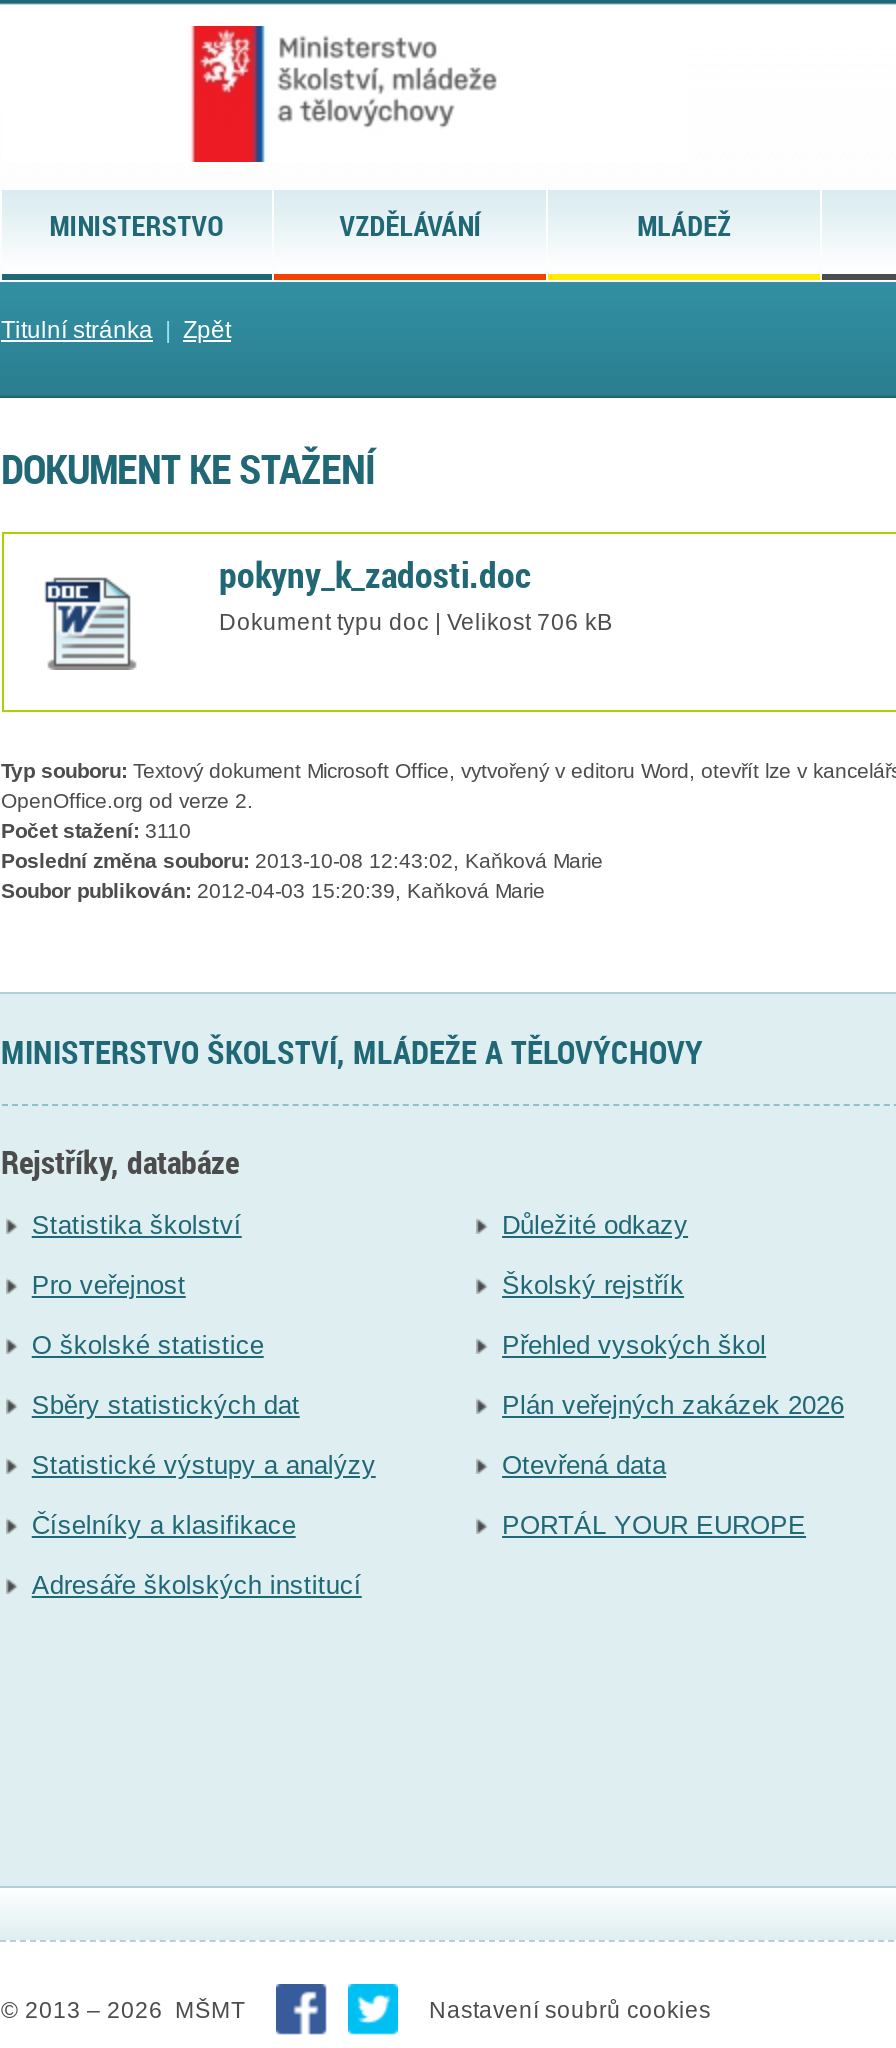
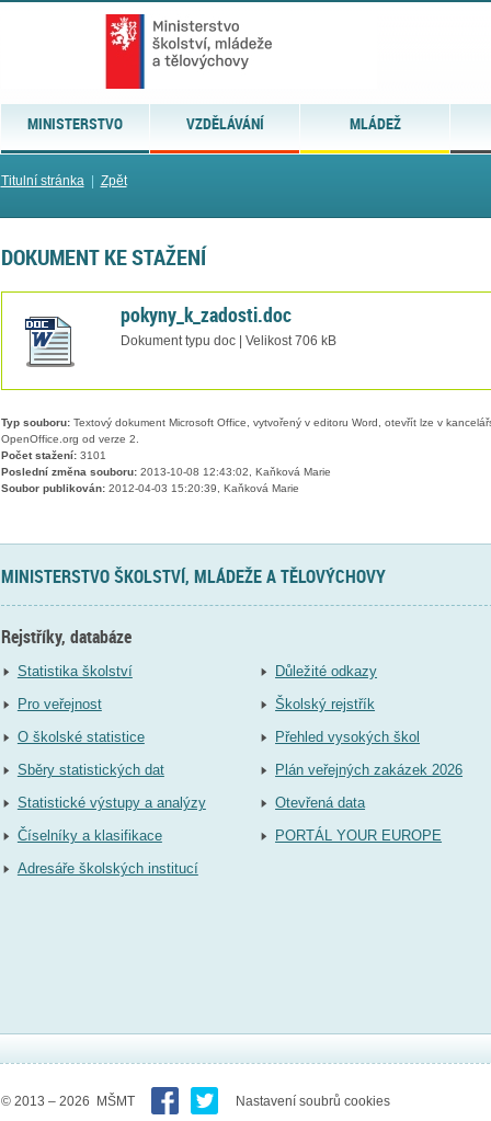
[1,821,191,843] Počet stažení: 3110 -> [1,450,106,462] Počet stažení: 3101

